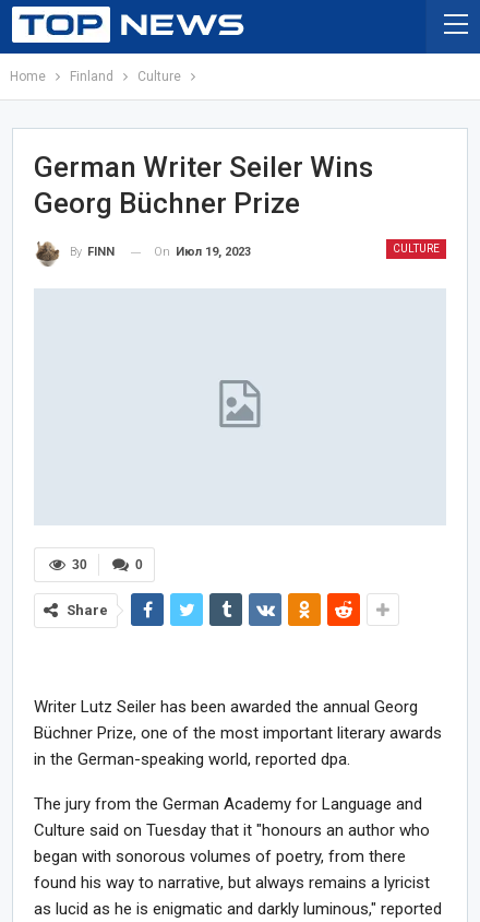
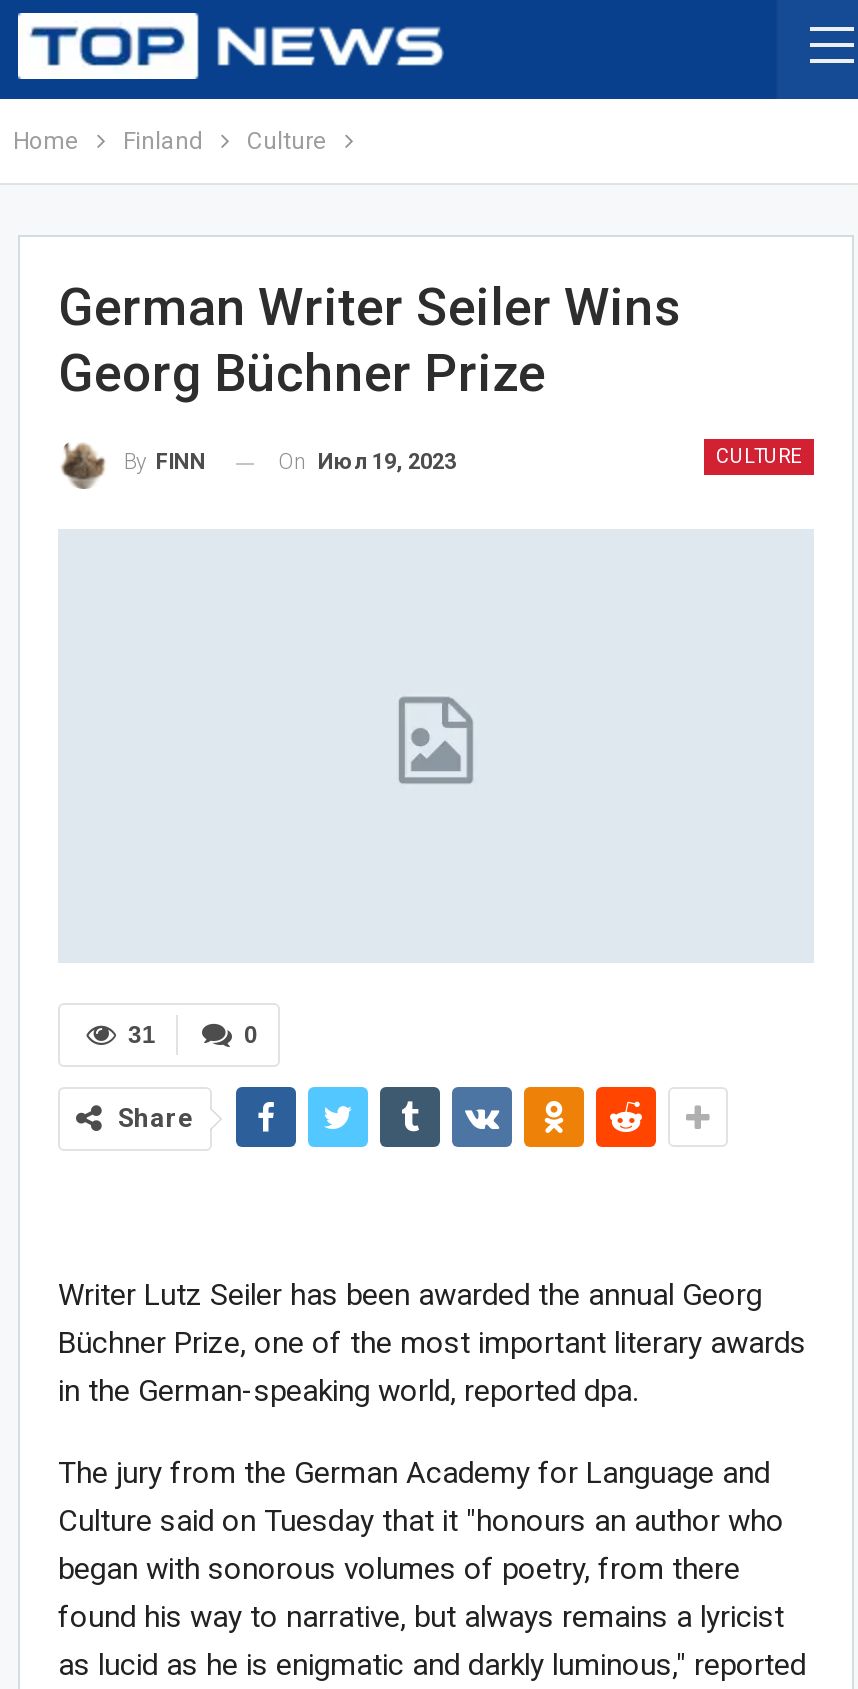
[72,557,87,572] 30 -> [128,1021,156,1049] 31

